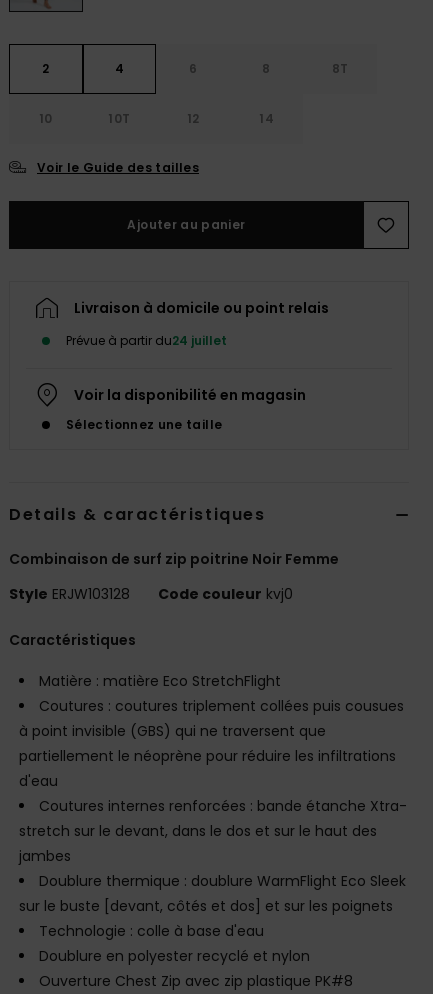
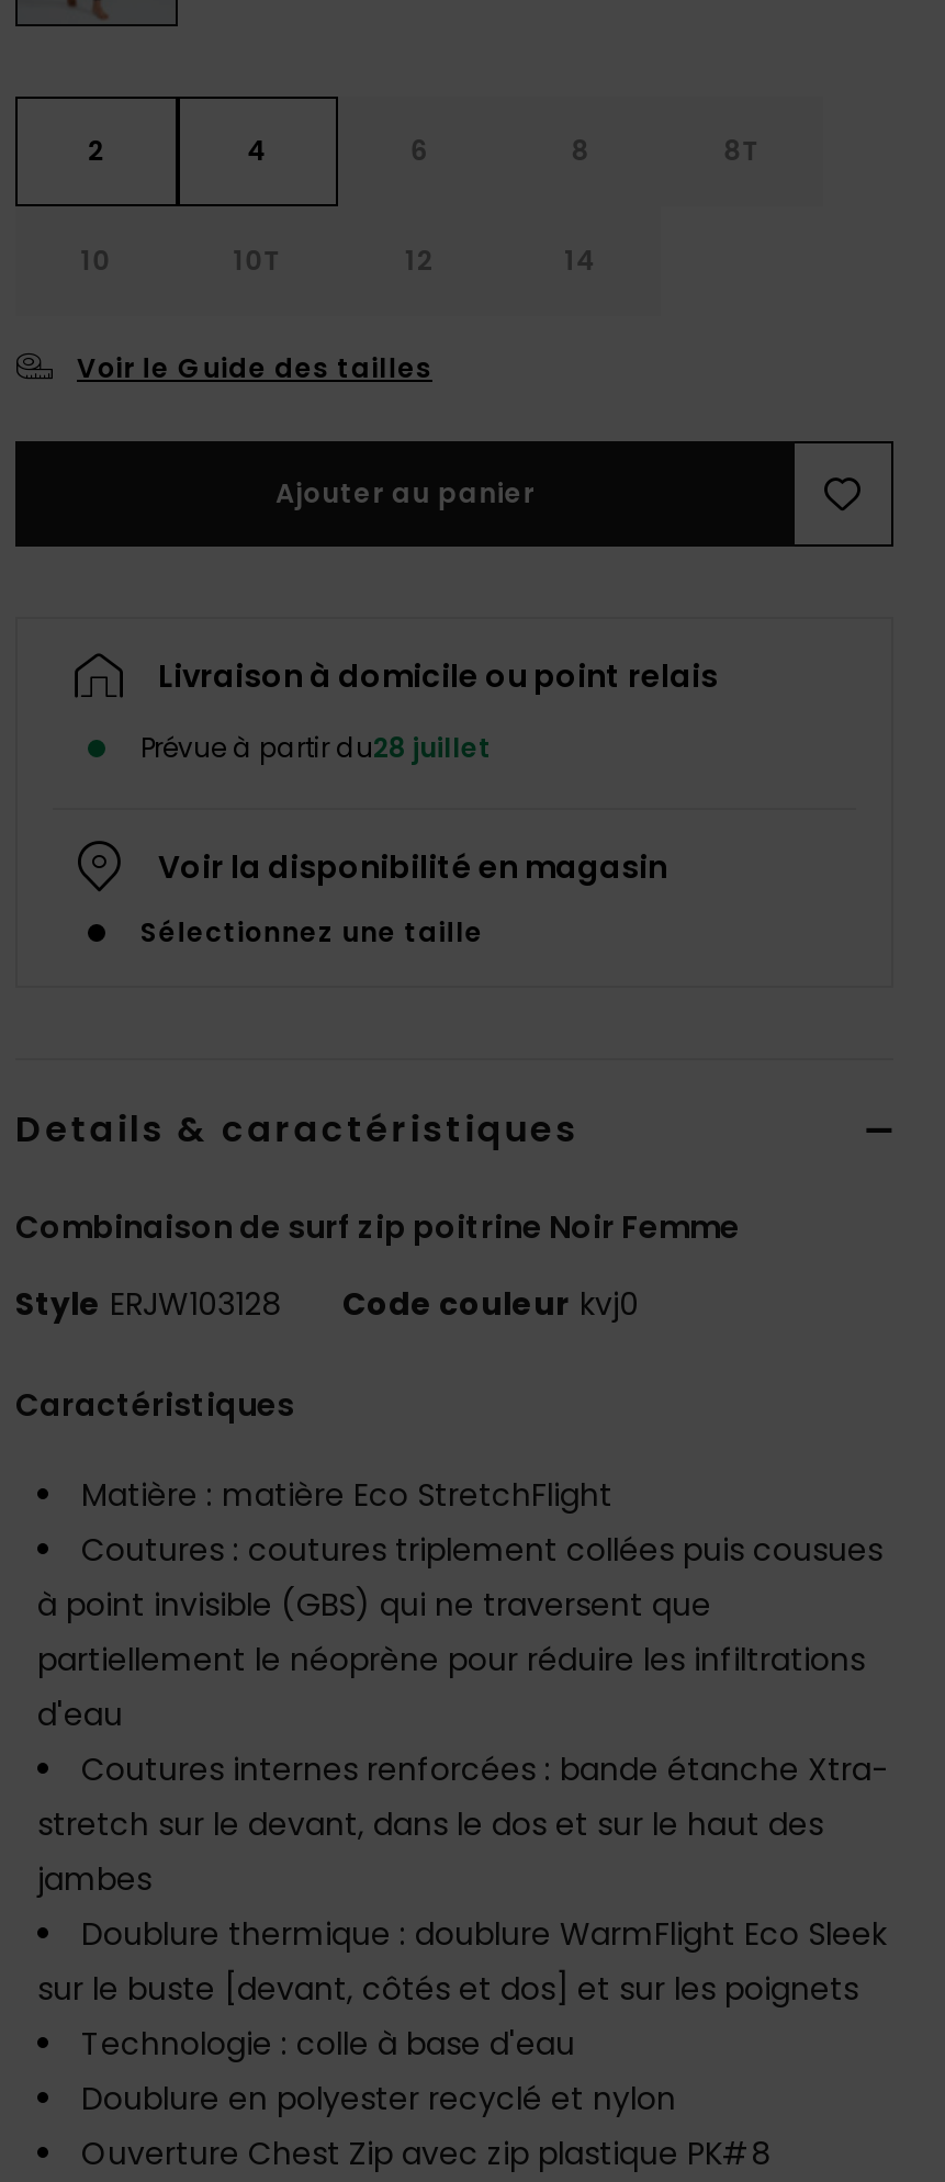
[66,332,227,349] Prévue à partir du24 juillet -> [140,729,492,766] Prévue à partir du28 juillet

